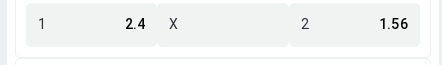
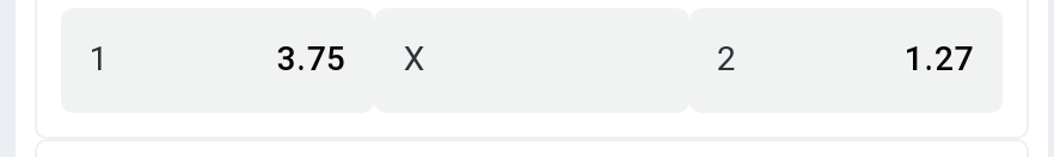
[125,16,179,32] 2.4 X -> [277,39,426,77] 3.75 X
[379,16,408,32] 1.56 -> [905,39,974,77] 1.27

